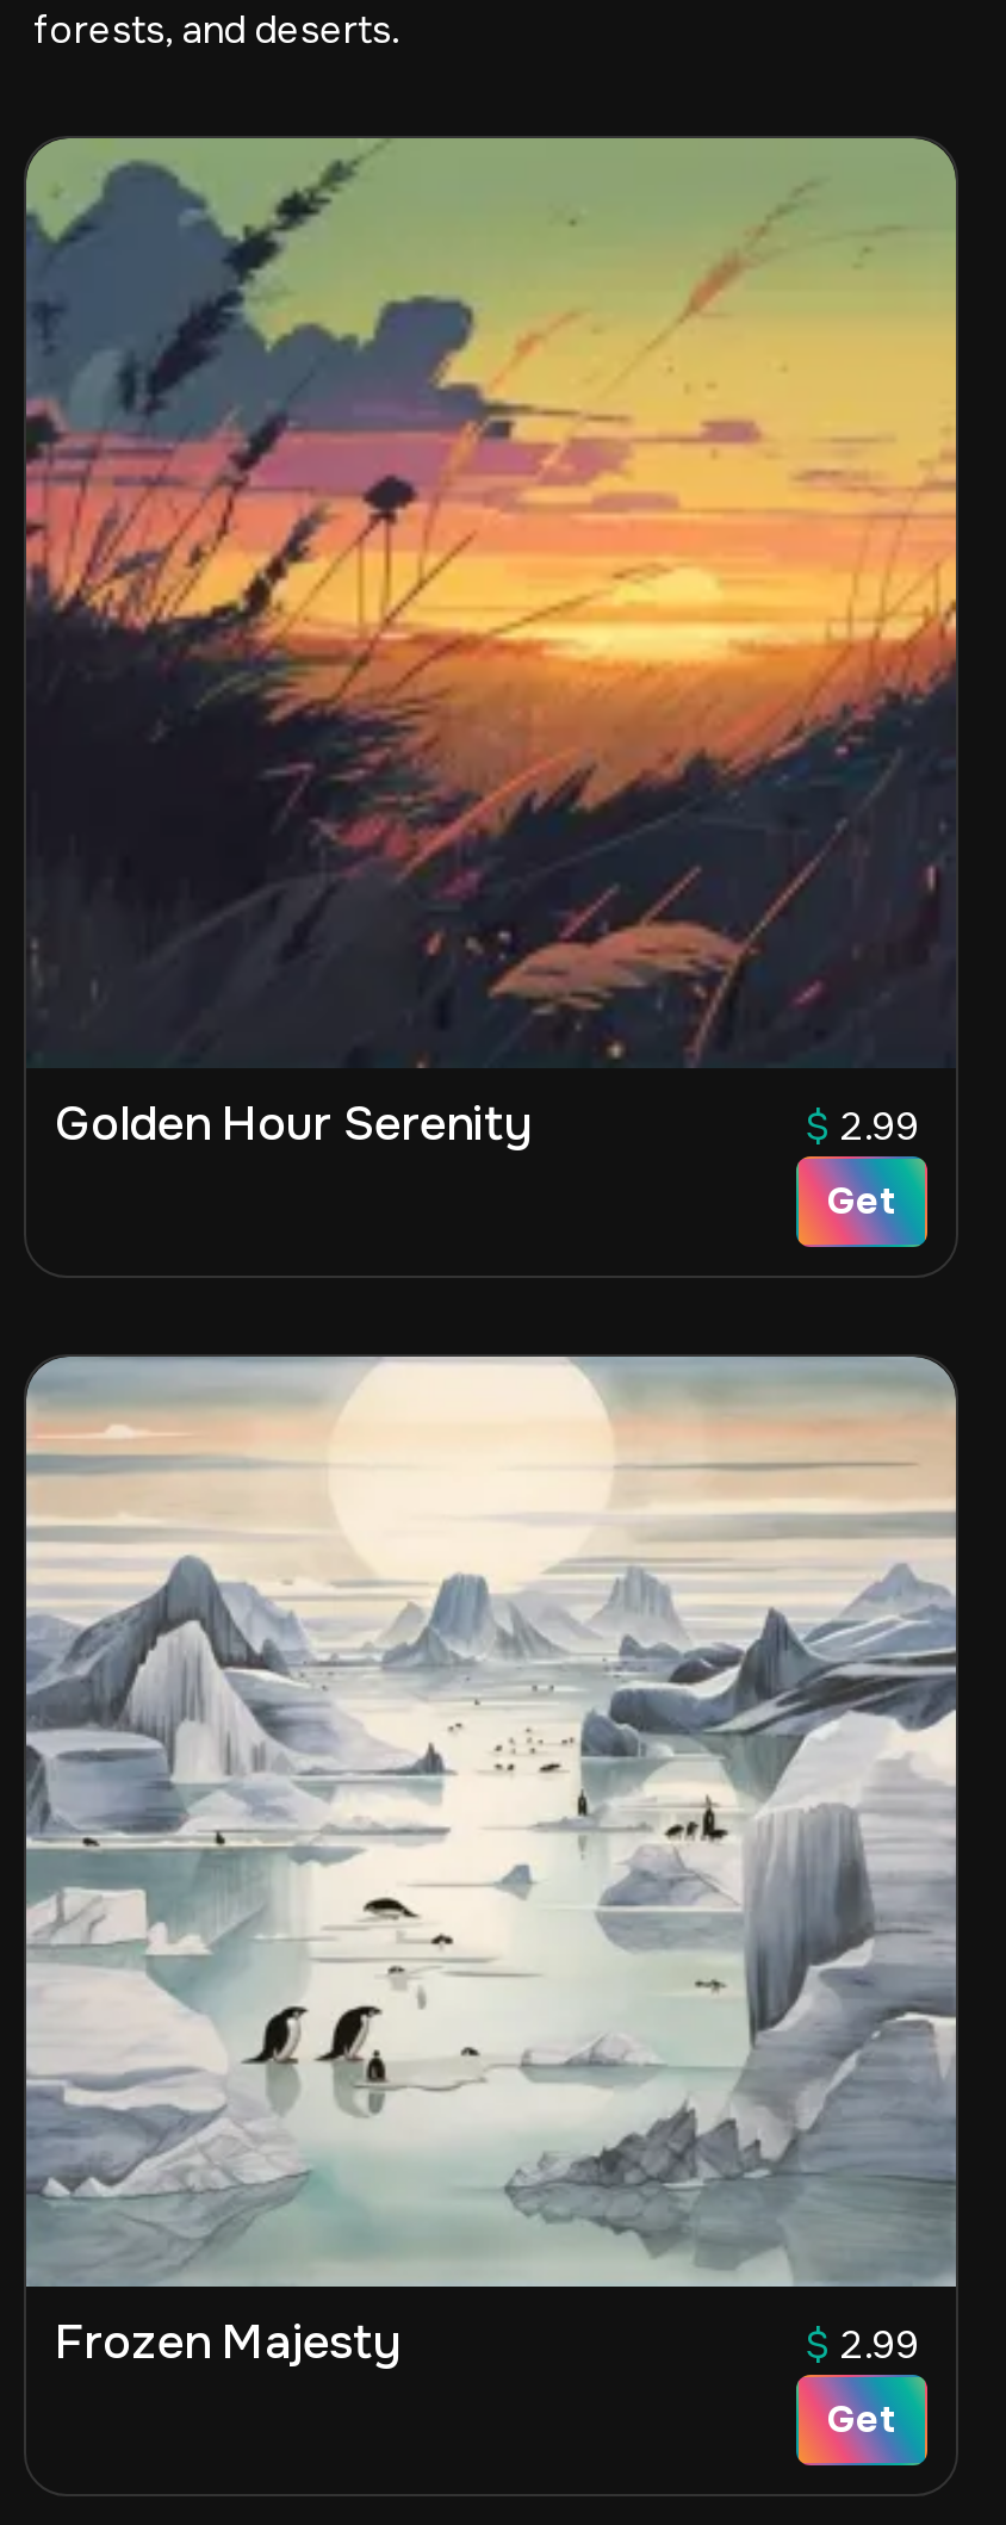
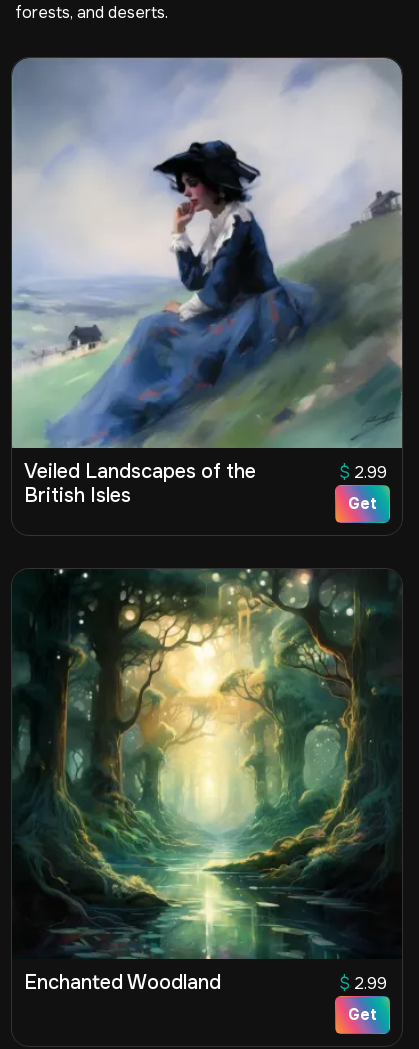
[24,138,958,1154] [image] | Golden Hour Serenity -> [11,58,403,508] [image] | Veiled Landscapes of the | British Isles
[24,1354,958,2372] [image] | Frozen Majesty -> [12,568,402,995] [image] | Enchanted Woodland

